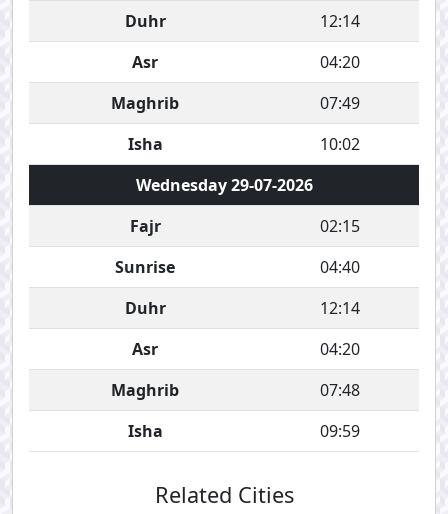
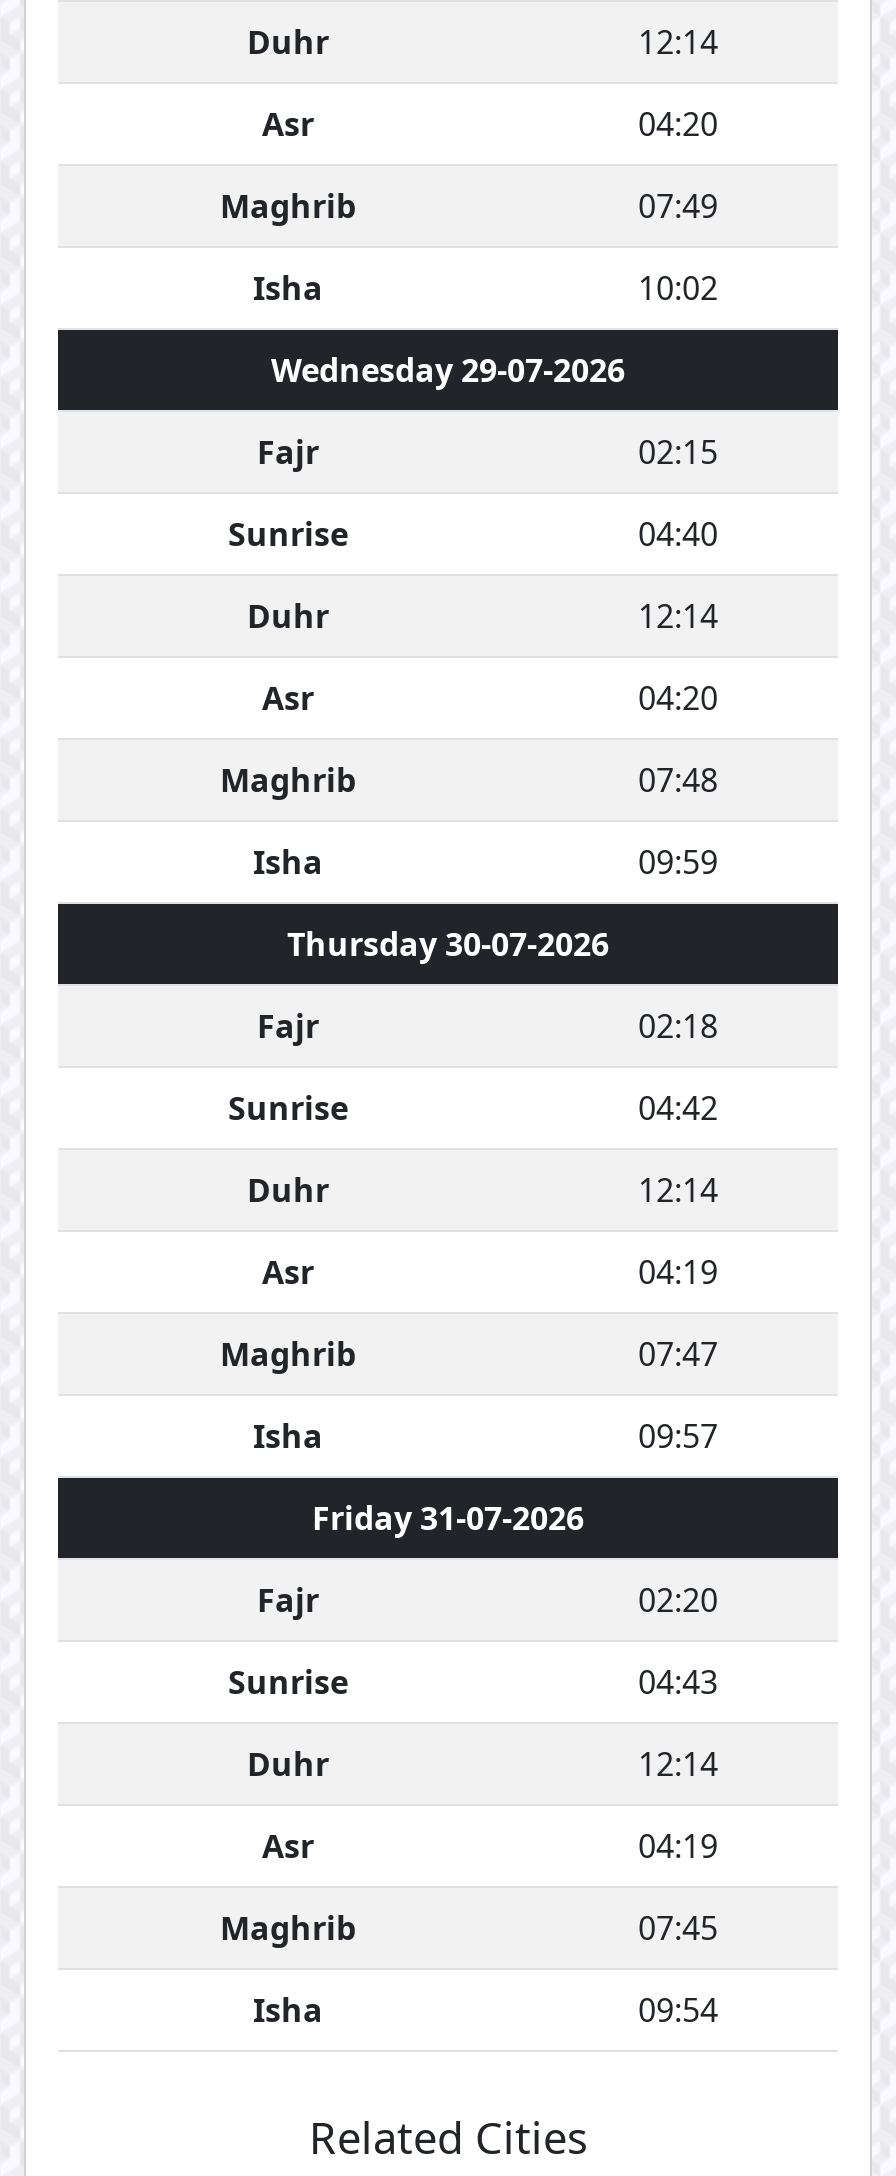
none -> [220,922,718,2032] Thursday 30-07-2026 | Fajr | 02:18 | Sunrise | 04:42 | Duhr | 12:14 | Asr | 04:19 | Maghrib | 07:47 | Isha | 09:57 | Friday 31-07-2026 | Fajr | 02:20 | Sunrise | 04:43 | Duhr | 12:14 | Asr | 04:19 | Maghrib | 07:45 | Isha | 09:54

